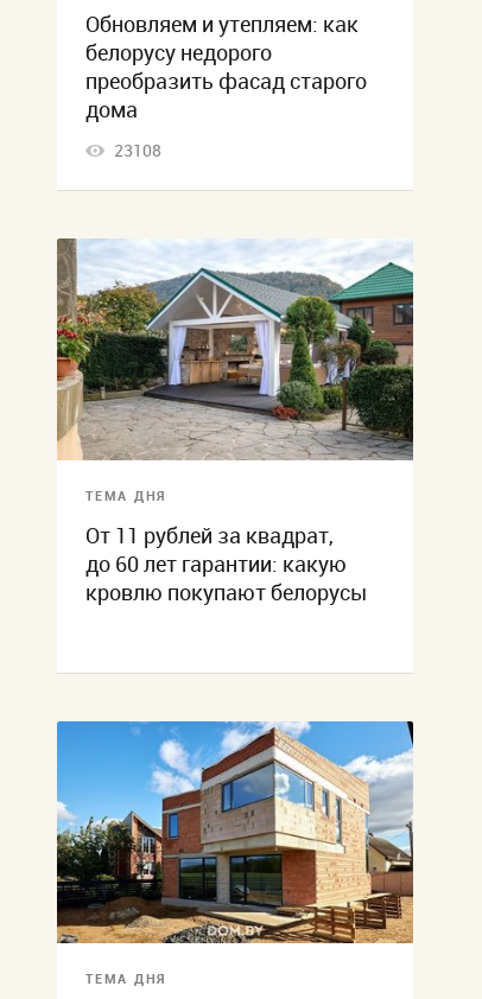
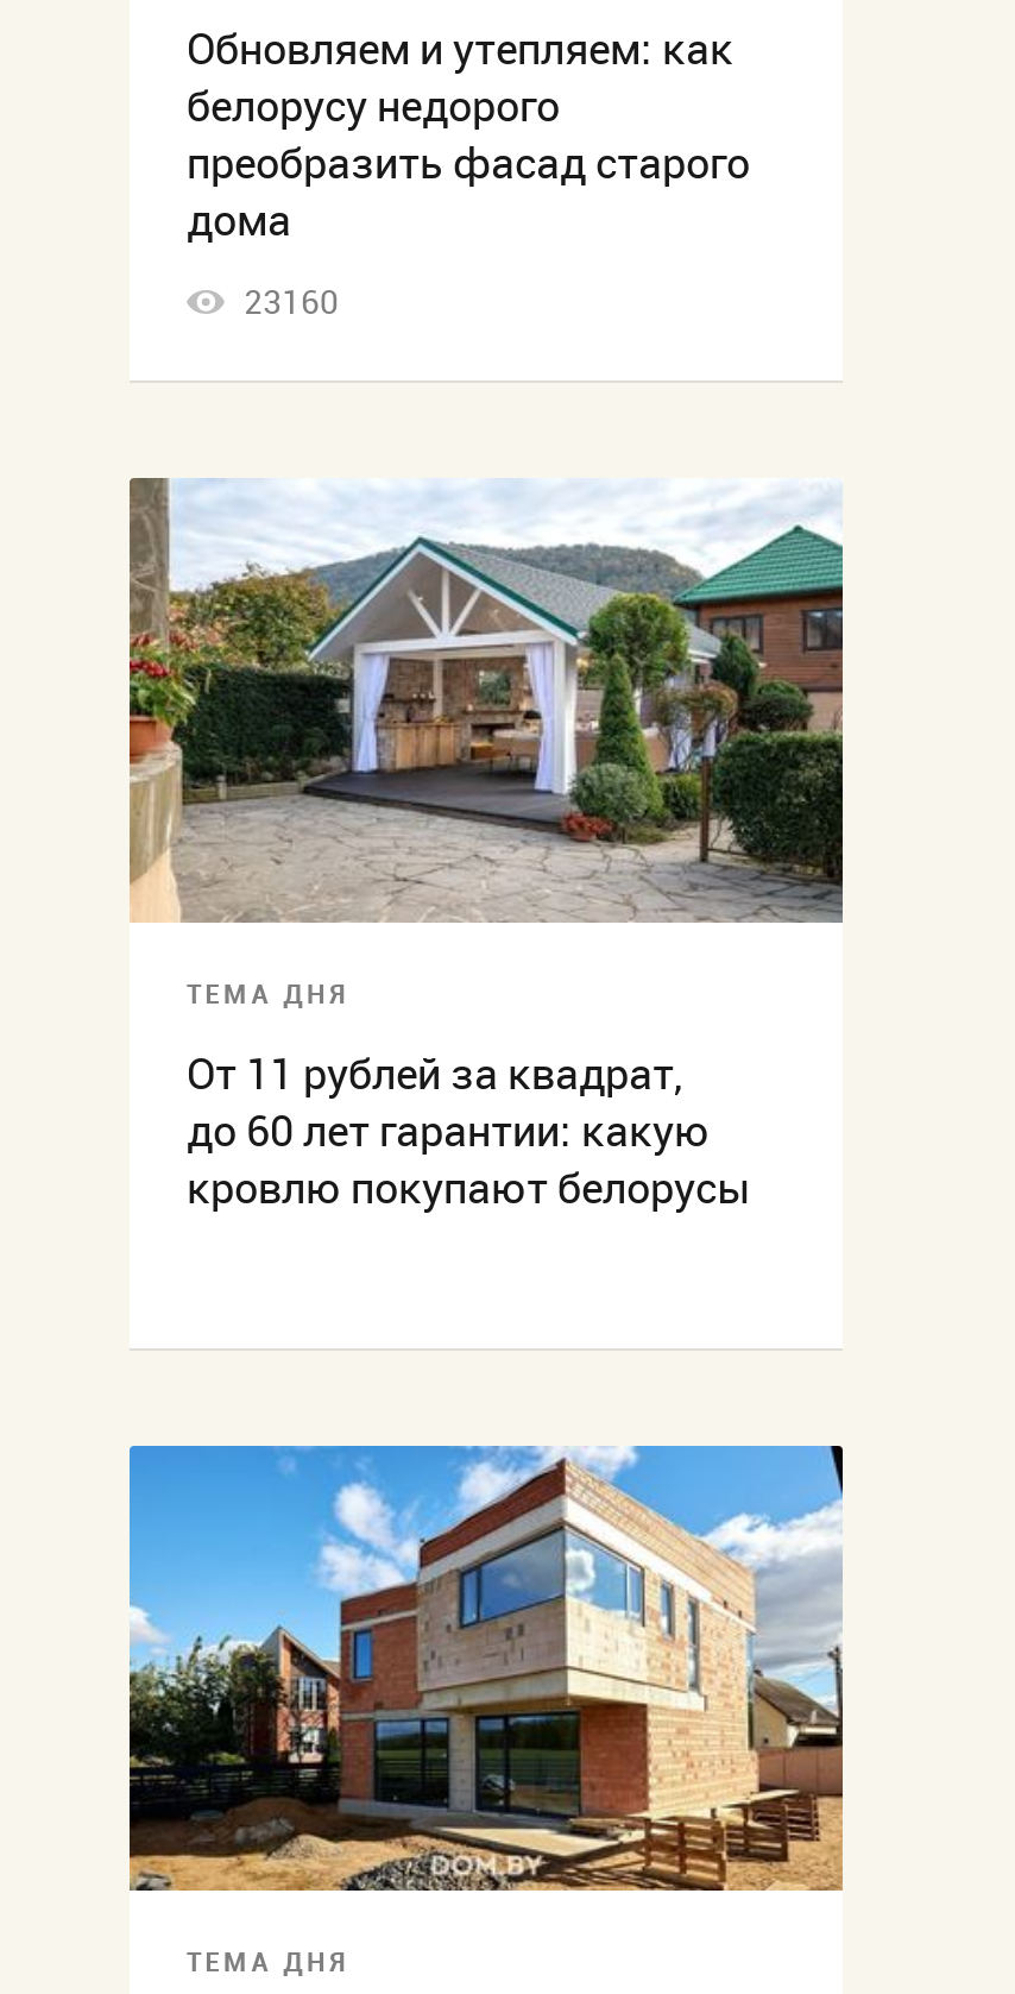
[114,141,161,160] 23108 -> [244,283,339,321] 23160

